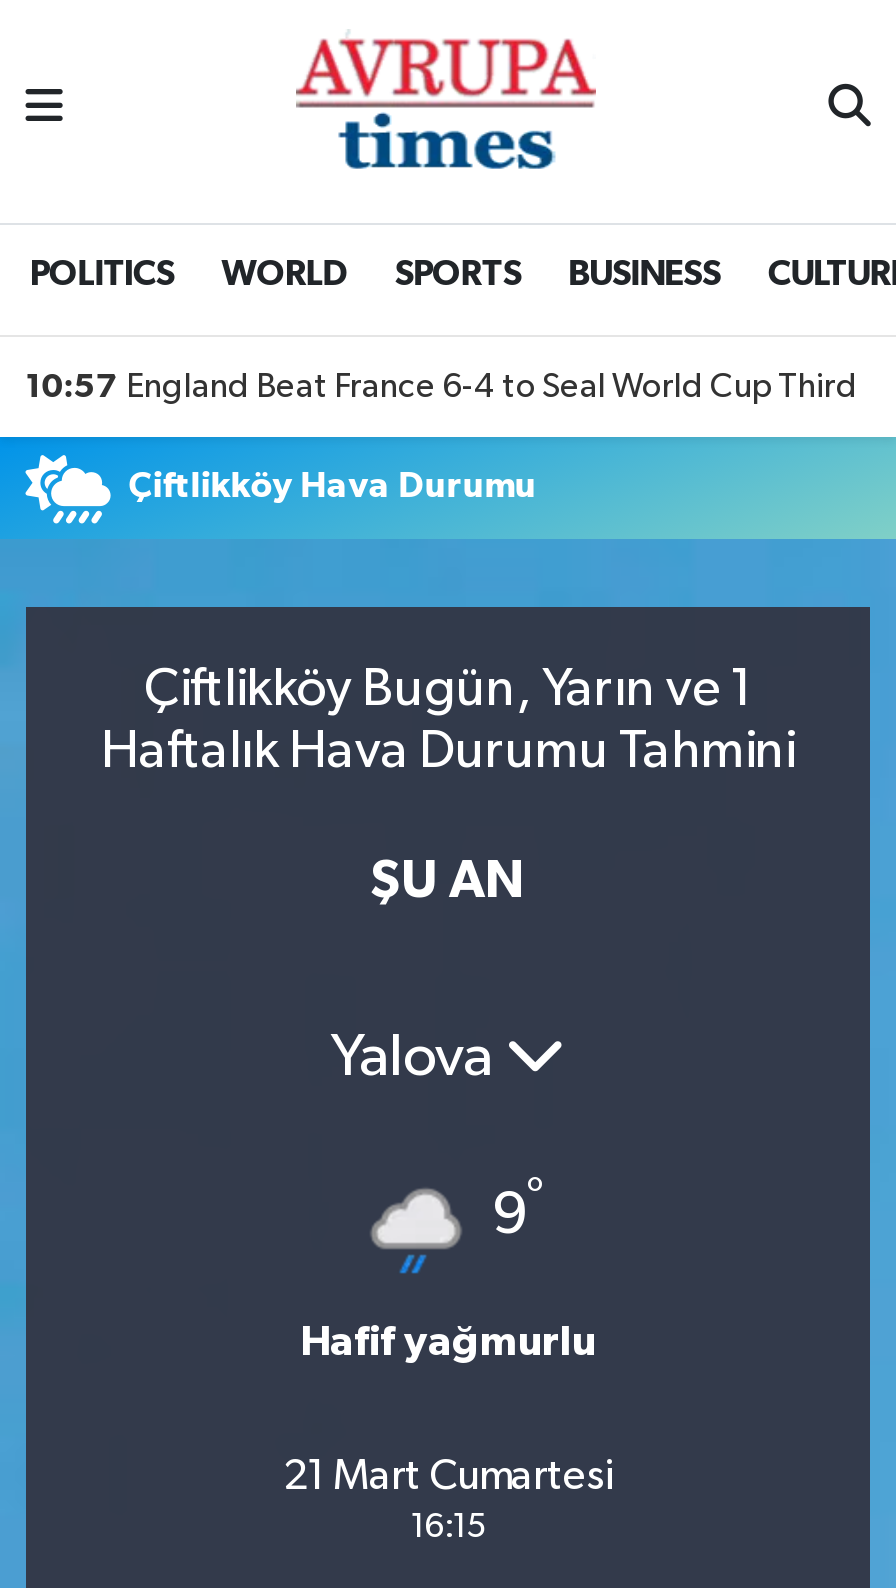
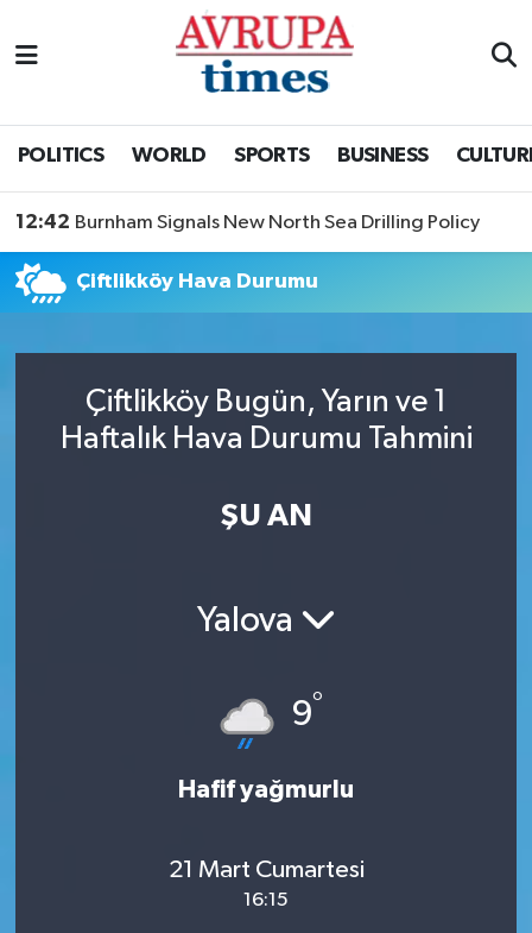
[26,369,858,405] 10:57 England Beat France 6-4 to Seal World Cup Third -> [15,212,480,233] 12:42 Burnham Signals New North Sea Drilling Policy

